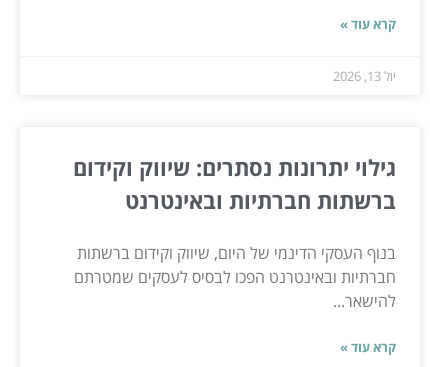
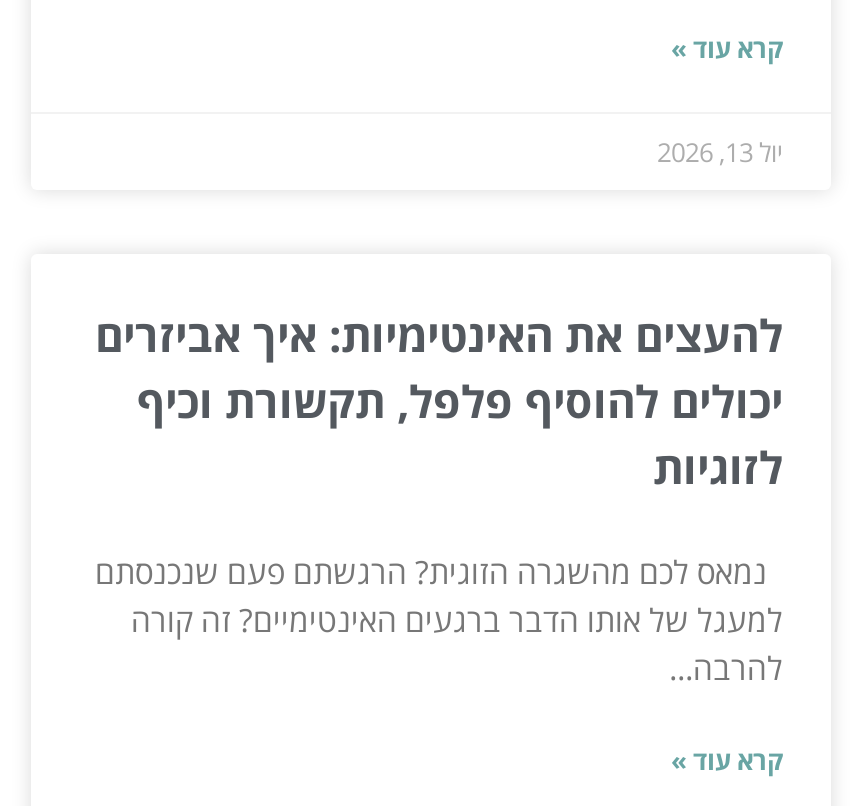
[73,152,396,215] גילוי יתרונות נסתרים: שיווק וקידום | ברשתות חברתיות ובאינטרנט -> [95,303,783,495] להעצים את האינטימיות: איך אביזרים | יכולים להוסיף פלפל, תקשורת וכיף | לזוגיות
[74,242,396,312] בנוף העסקי הדינמי של היום, שיווק וקידום ברשתות | חברתיות ובאינטרנט הפכו לבסיס לעסקים שמטרתם | להישאר... -> [95,549,783,689] נמאס לכם מהשגרה הזוגית? הרגשתם פעם שנכנסתם | למעגל של אותו הדבר ברגעים האינטימיים? זה קורה | להרבה...

